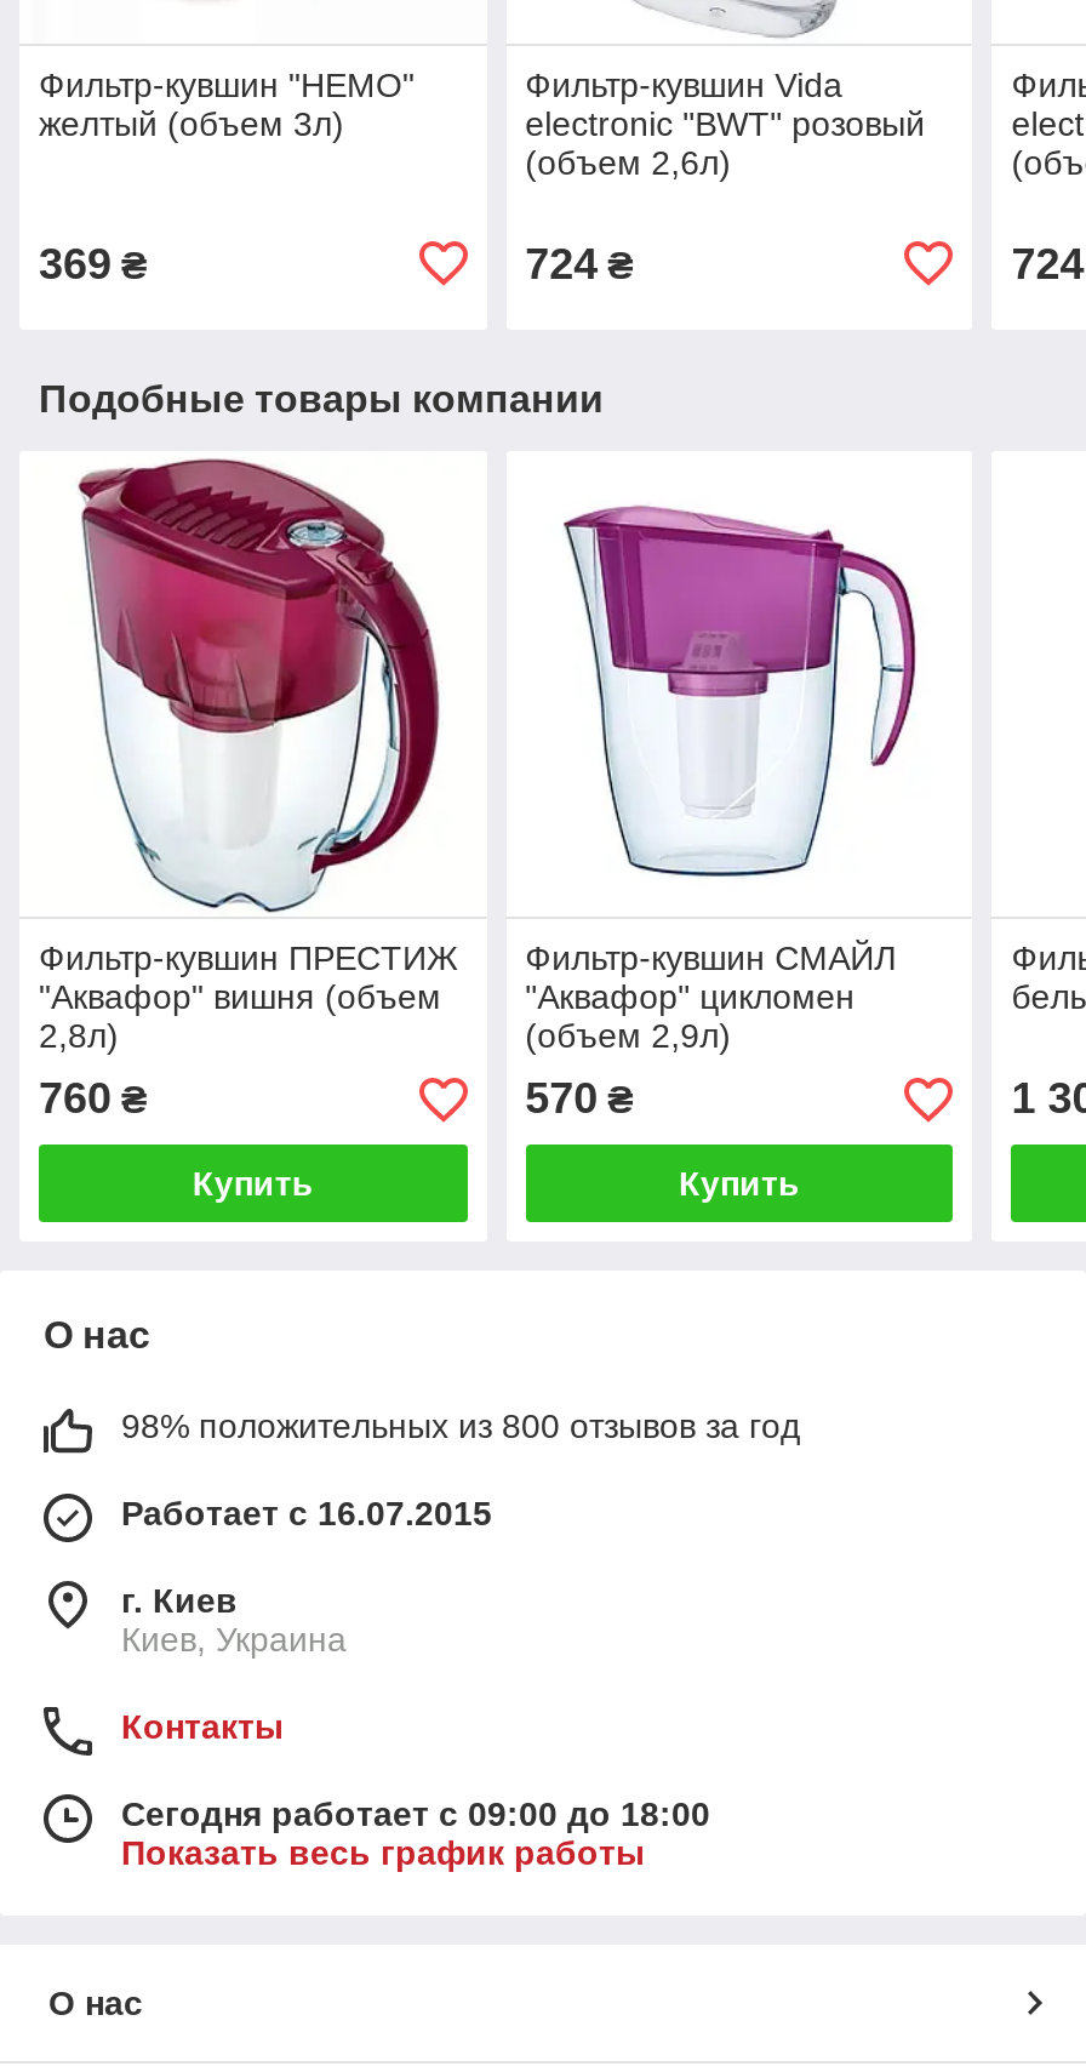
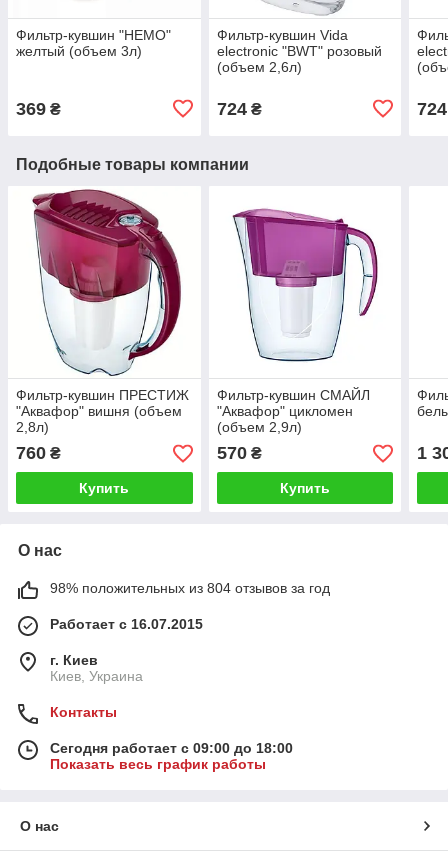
[121,1408,800,1446] 98% положительных из 800 отзывов за год -> [50,580,330,596] 98% положительных из 804 отзывов за год

